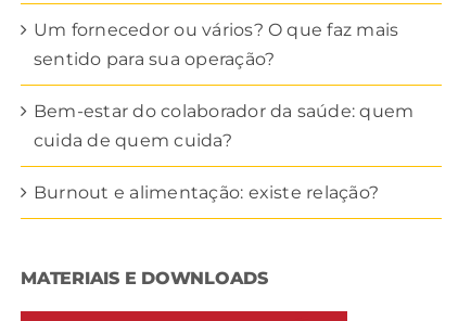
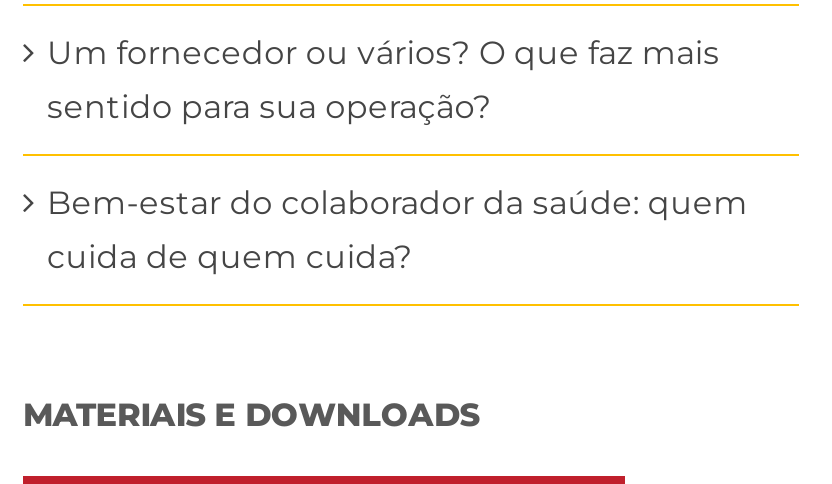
[34,182,379,203] Burnout e alimentação: existe relação? -> none

